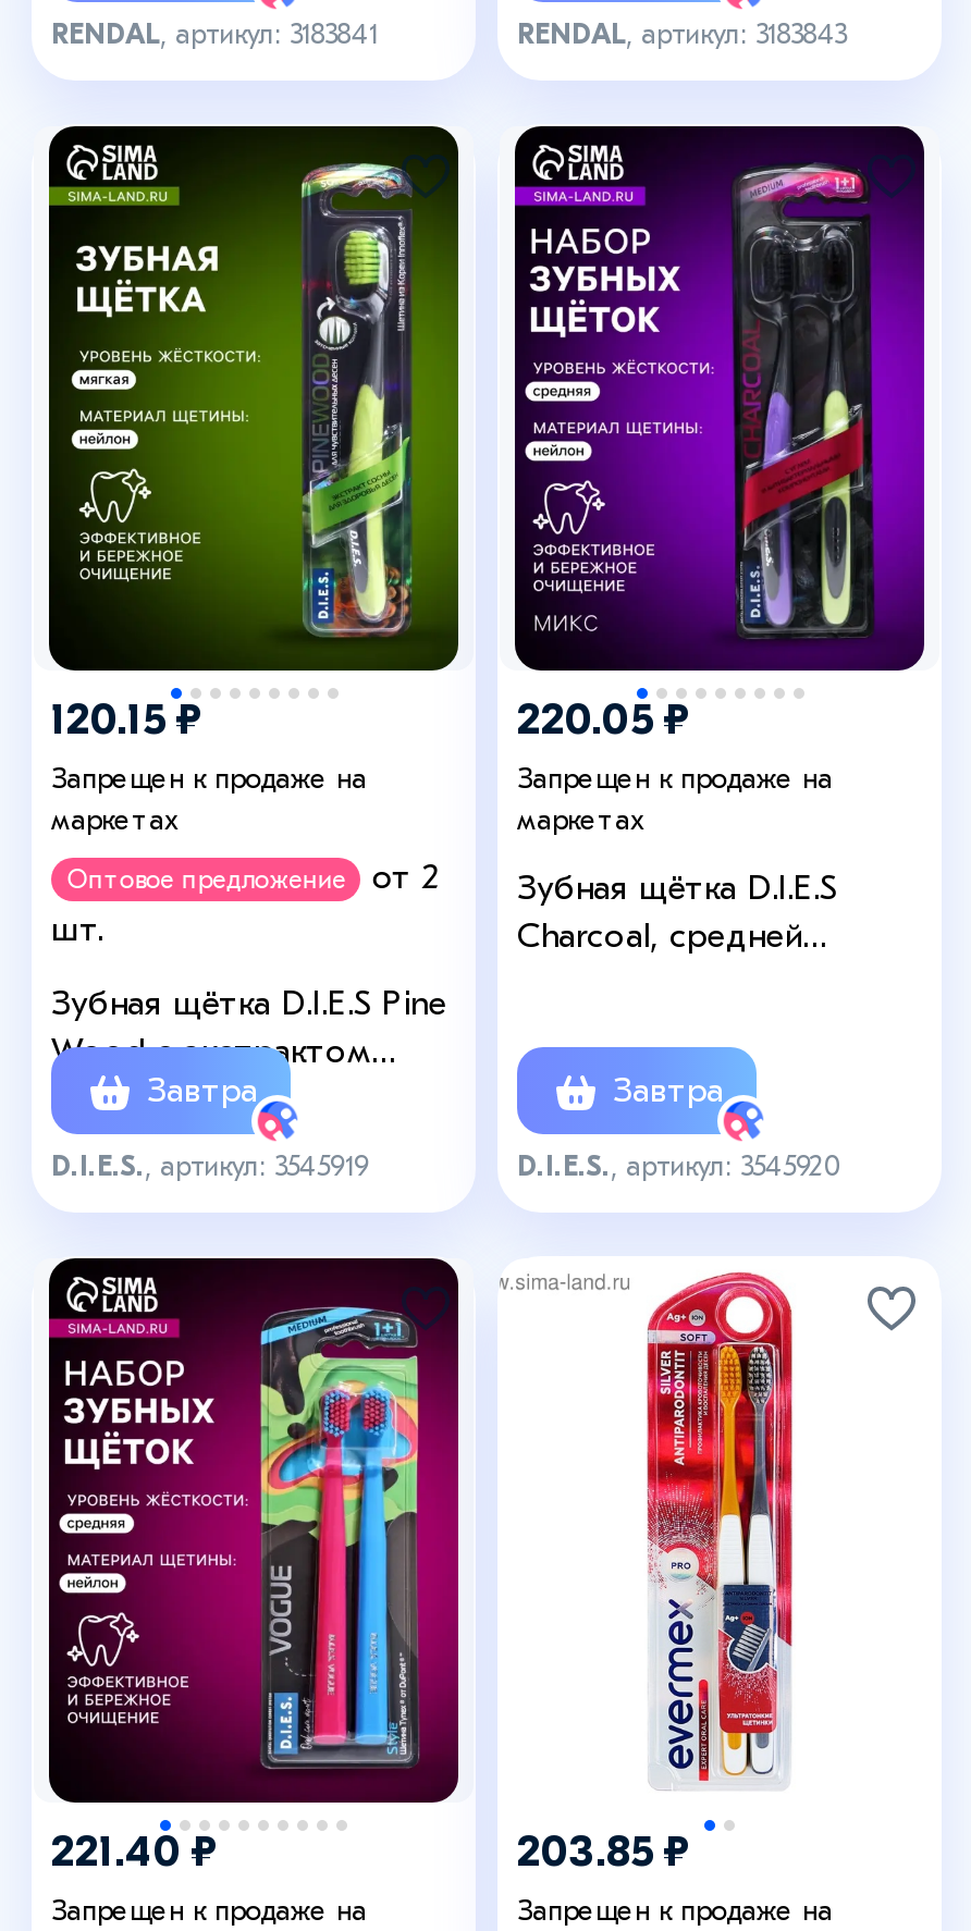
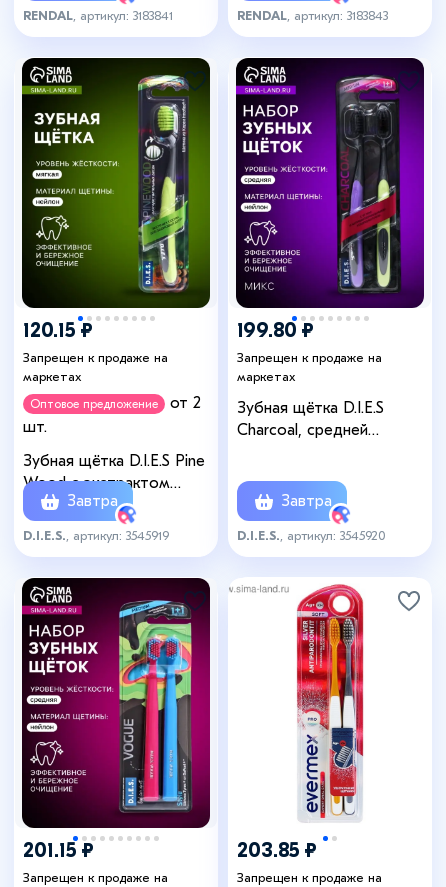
[517,694,691,745] 220.05 ₽ -> [237,319,314,342] 199.80 ₽
[51,1827,219,1877] 221.40 ₽ -> [23,839,94,862] 201.15 ₽

